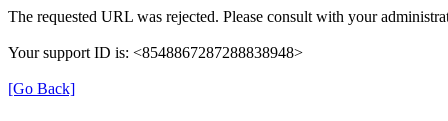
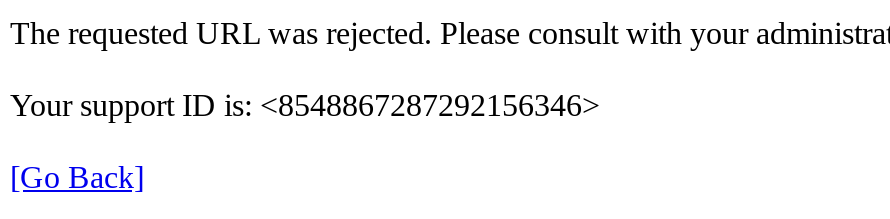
[8,44,303,61] Your support ID is: <8548867287288838948> -> [10,88,600,122] Your support ID is: <8548867287292156346>

